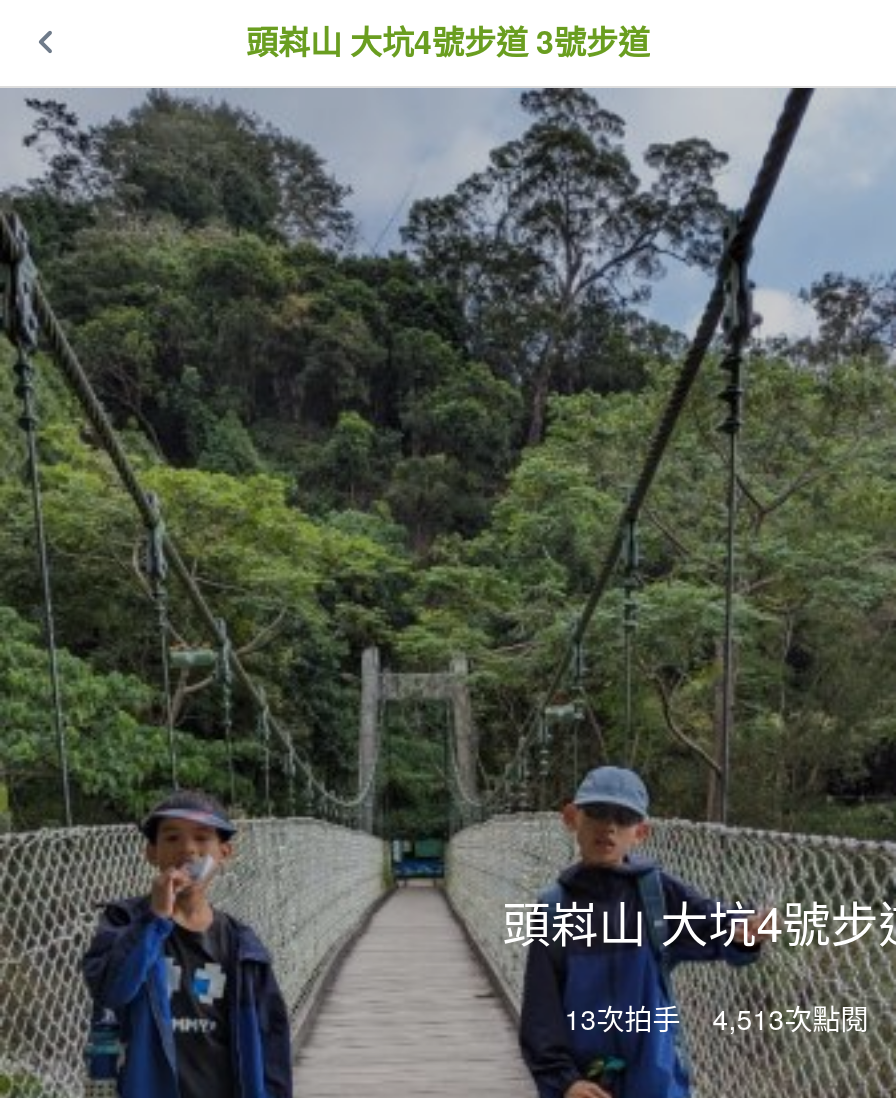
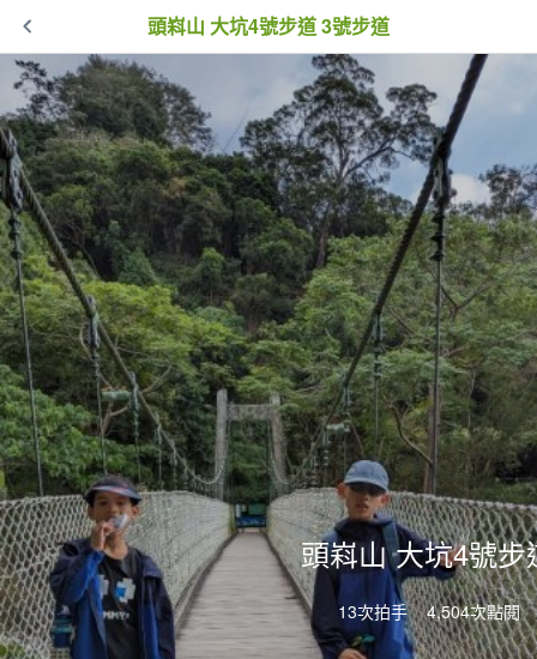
[564,998,868,1038] 13次拍手 4,513次點閱 -> [338,599,520,623] 13次拍手 4,504次點閱

